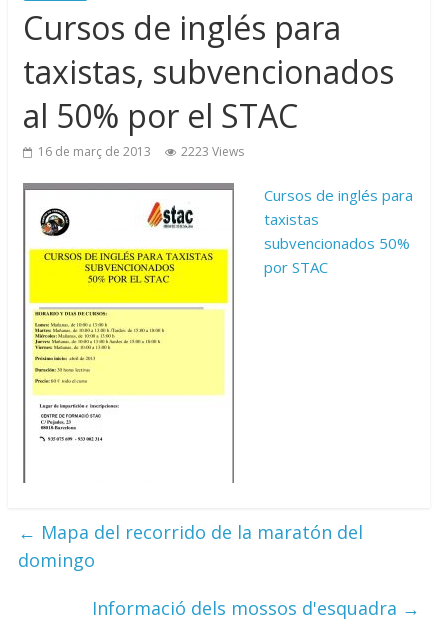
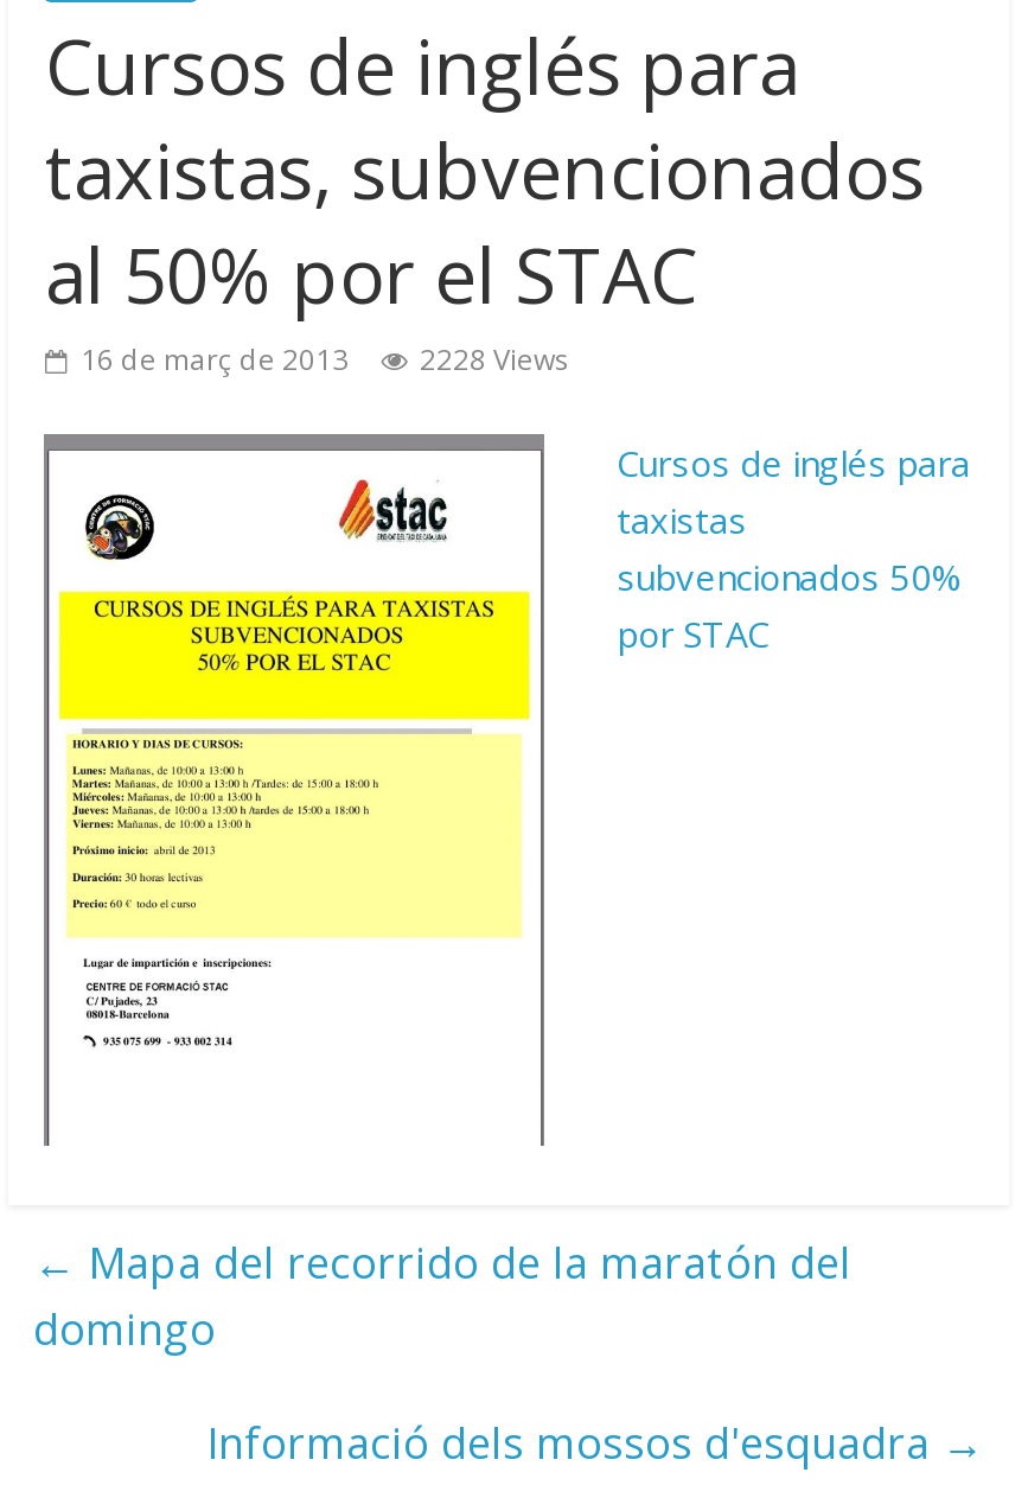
[38,143,244,160] 16 de març de 2013 2223 Views -> [80,339,569,380] 16 de març de 2013 2228 Views

